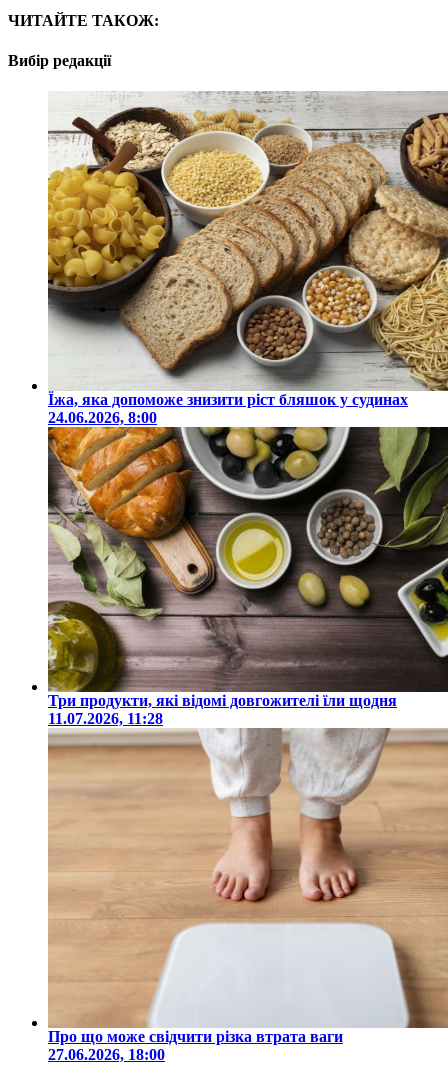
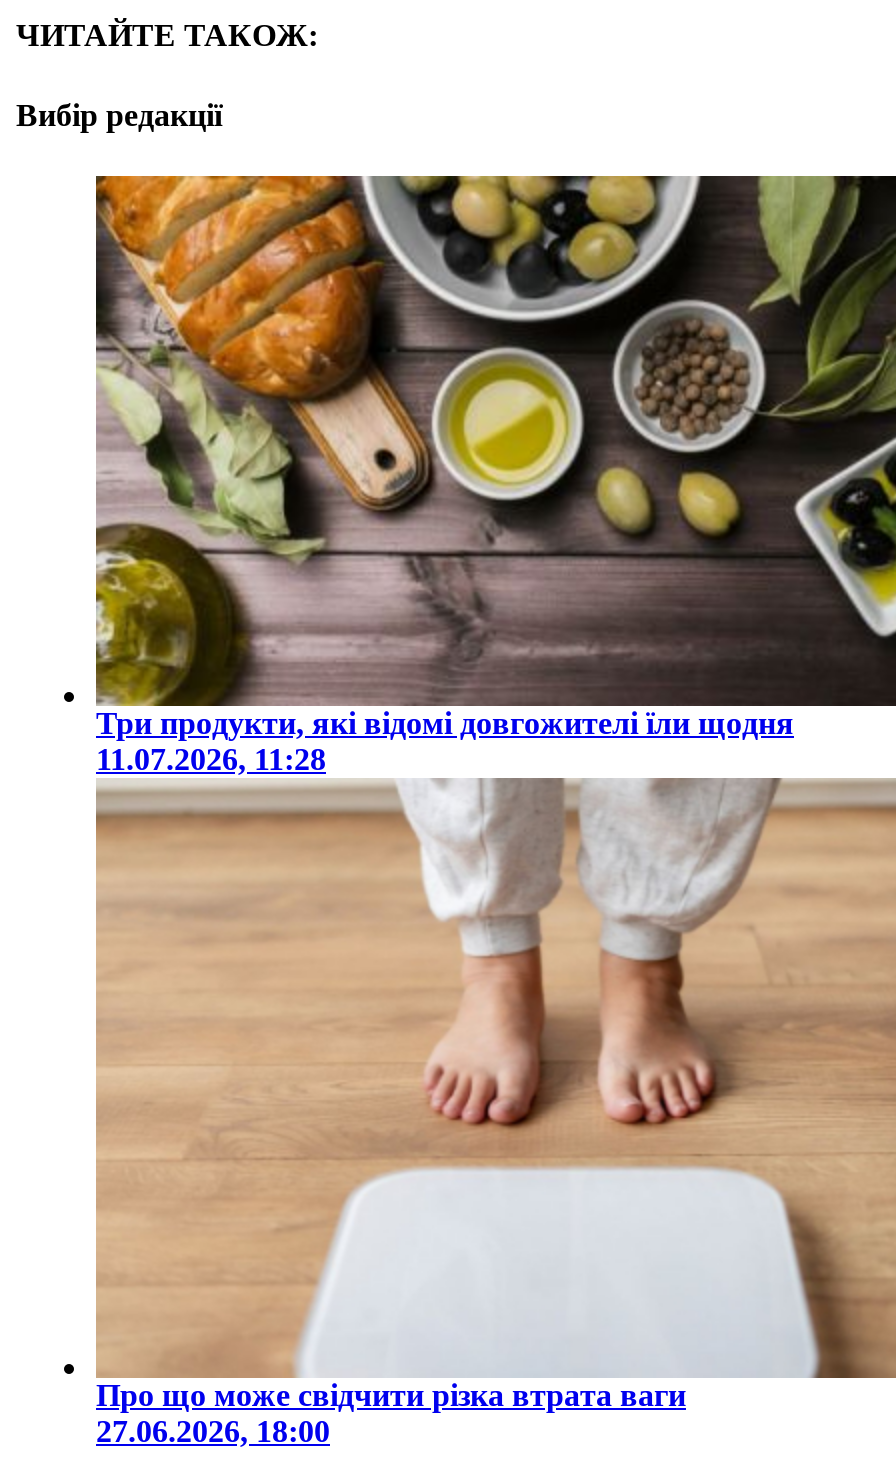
[47,91,445,426] [image] | Їжа, яка допоможе знизити ріст бляшок у судинах | 24.06.2026, 8:00 -> none

